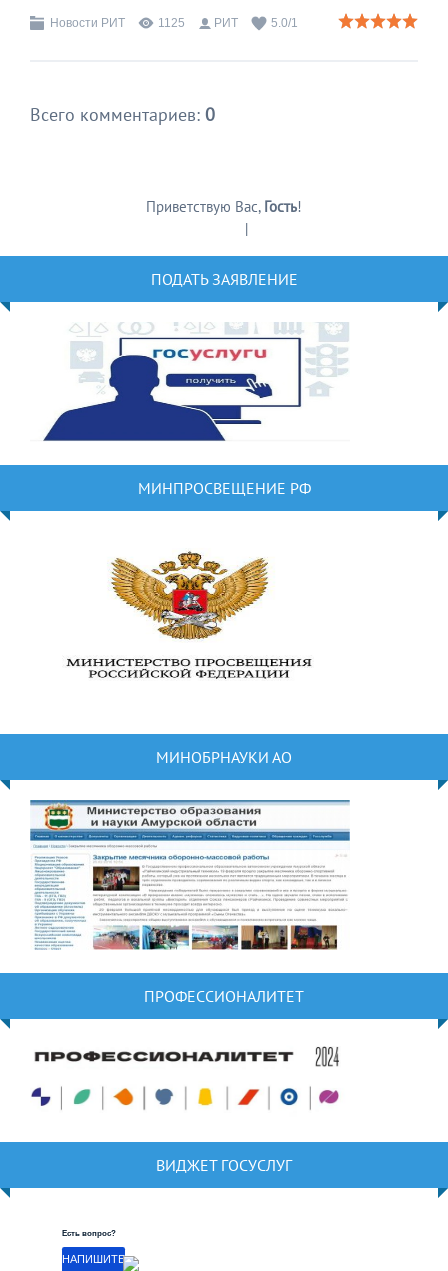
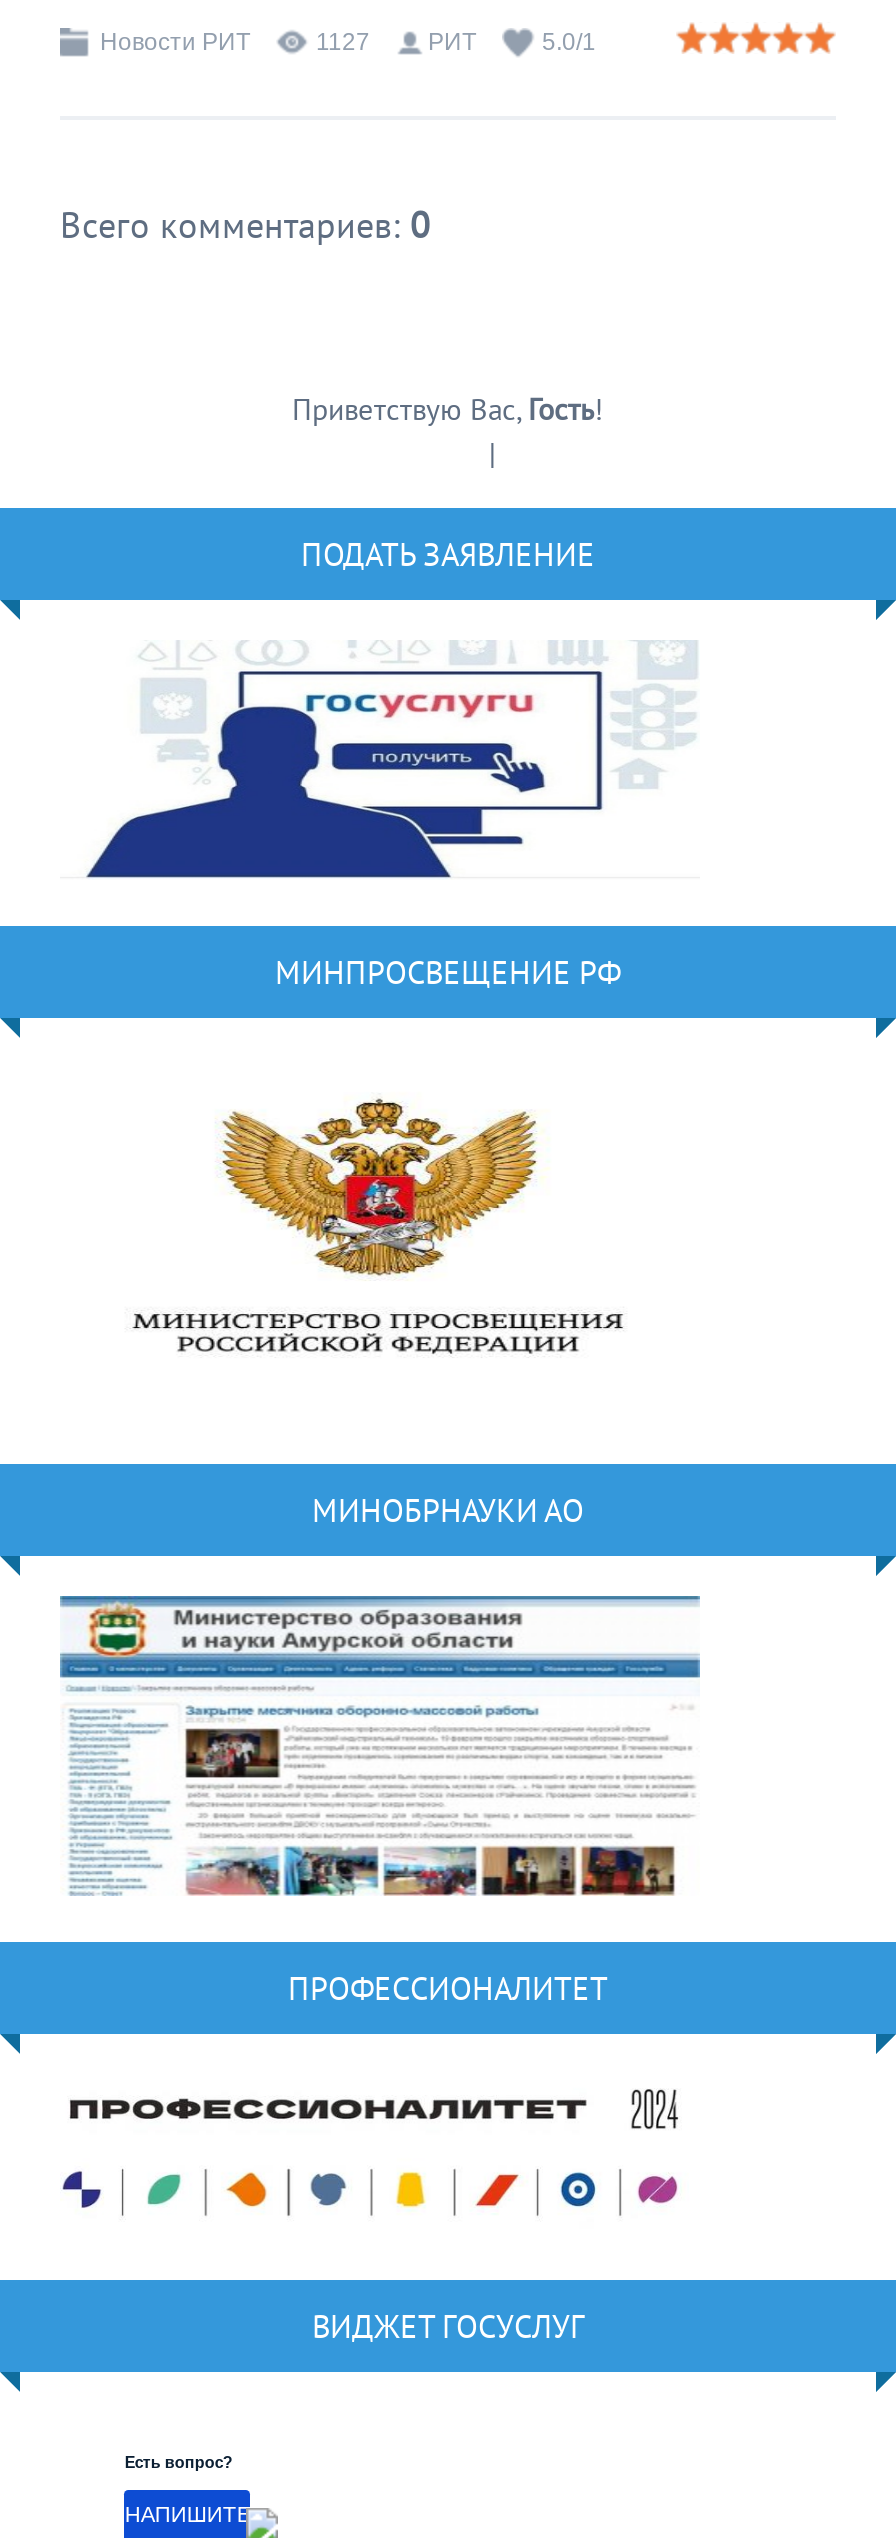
[158,16,185,30] 1125 -> [316,28,370,56] 1127

